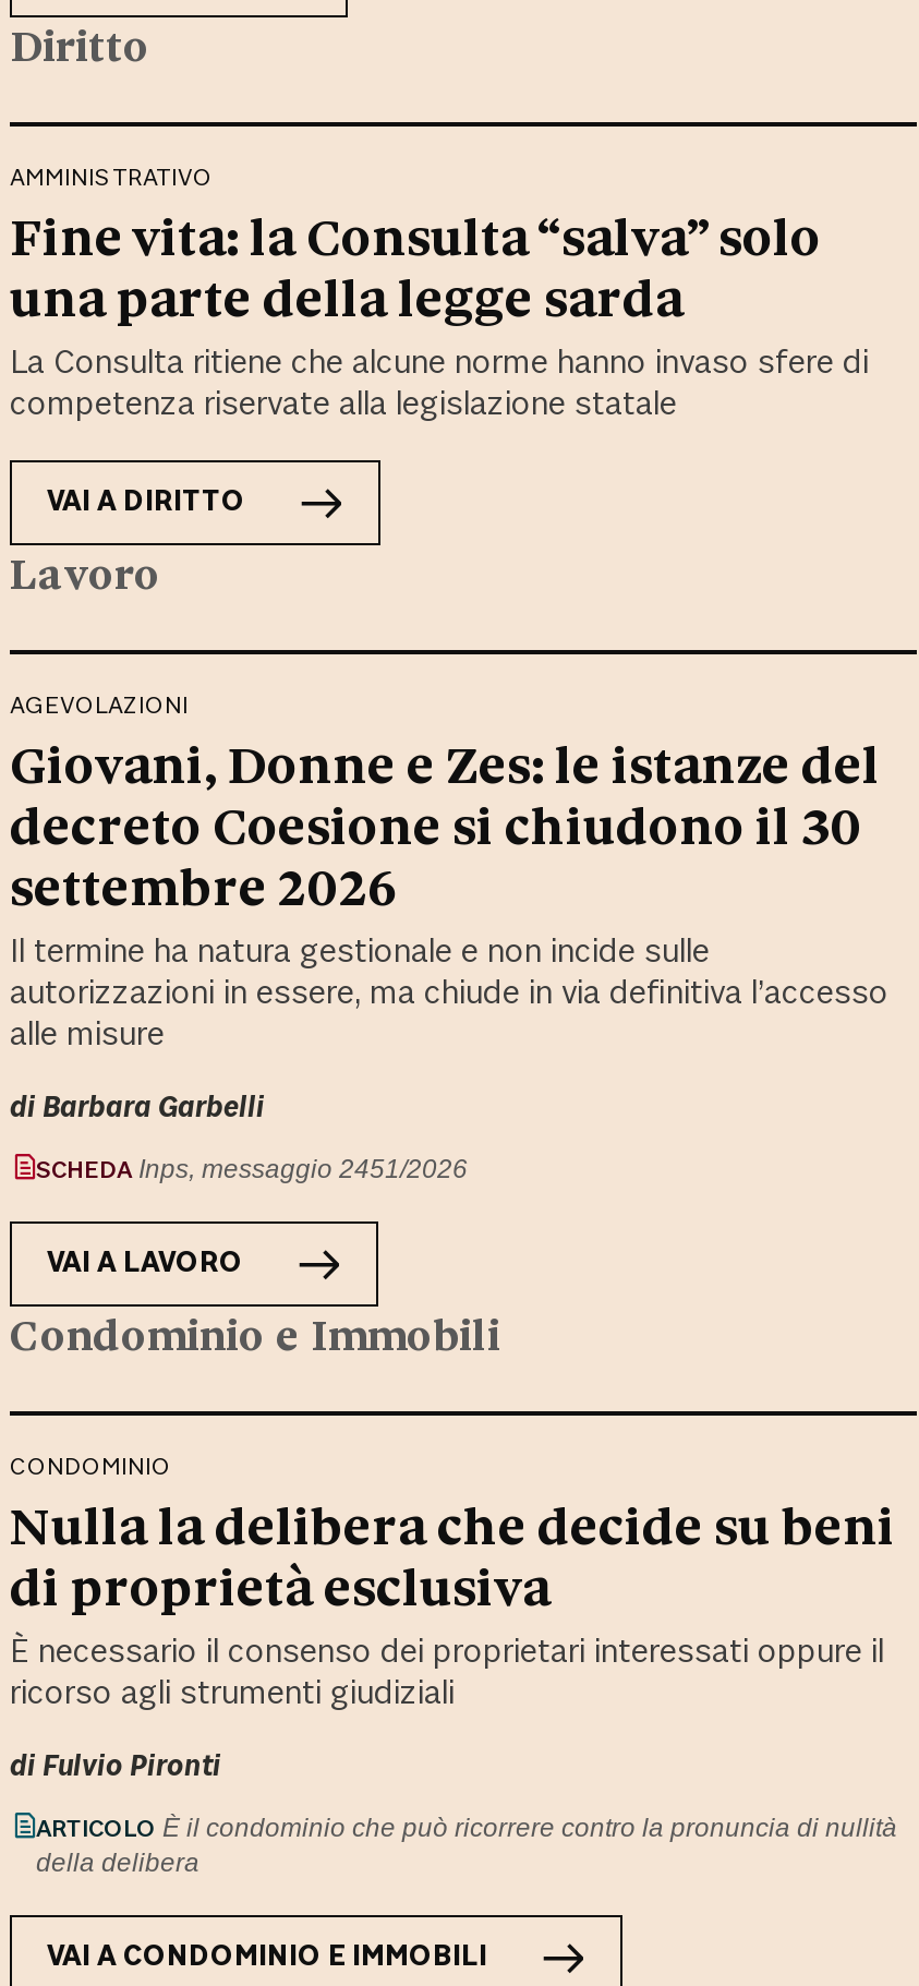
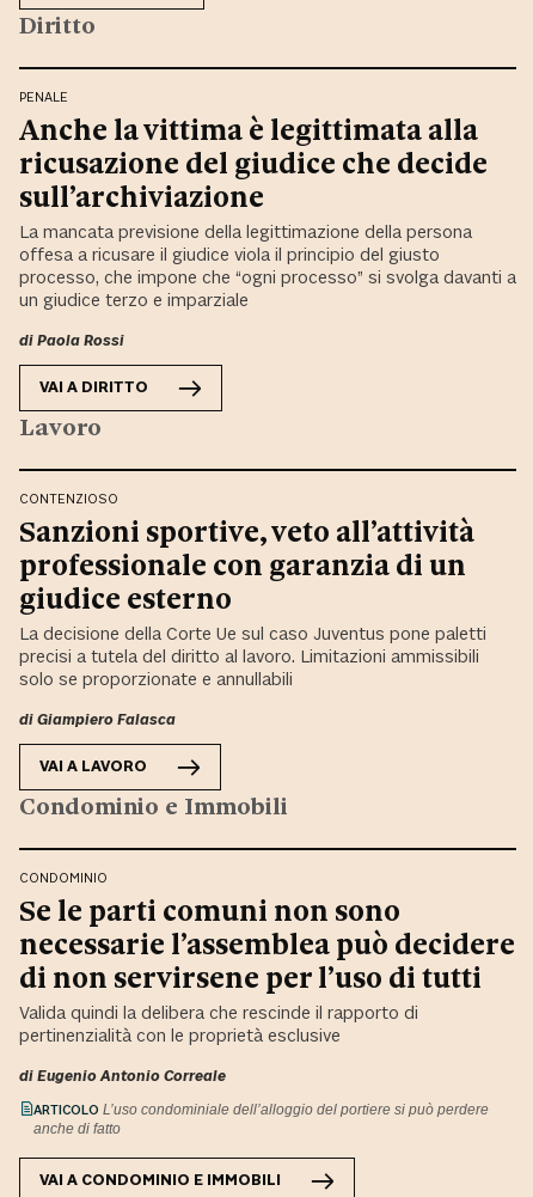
[10,161,869,426] AMMINISTRATIVO | Fine vita: la Consulta “salva” solo | una parte della legge sarda | La Consulta ritiene che alcune norme hanno invaso sfere di | competenza riservate alla legislazione statale -> [19,88,516,351] PENALE | Anche la vittima è legittimata alla | ricusazione del giudice che decide | sull’archiviazione | La mancata previsione della legittimazione della persona | offesa a ricusare il giudice viola il principio del giusto | processo, che impone che “ogni processo” si svolga davanti a | un giudice terzo e imparziale | di Paola Rossi
[10,689,888,1187] AGEVOLAZIONI | Giovani, Donne e Zes: le istanze del | decreto Coesione si chiudono il 30 | settembre 2026 | Il termine ha natura gestionale e non incide sulle | autorizzazioni in essere, ma chiude in via definitiva l’accesso | alle misure | di Barbara Garbelli | SCHEDA Inps, messaggio 2451/2026 -> [19,490,486,730] CONTENZIOSO | Sanzioni sportive, veto all’attività | professionale con garanzia di un | giudice esterno | La decisione della Corte Ue sul caso Juventus pone paletti | precisi a tutela del diritto al lavoro. Limitazioni ammissibili | solo se proporzionate e annullabili | di Giampiero Falasca
[10,1486,895,1715] Nulla la delibera che decide su beni | di proprietà esclusiva | È necessario il consenso dei proprietari interessati oppure il | ricorso agli strumenti giudiziali -> [19,889,515,1048] Se le parti comuni non sono | necessarie l’assemblea può decidere | di non servirsene per l’uso di tutti | Valida quindi la delibera che rescinde il rapporto di | pertinenzialità con le proprietà esclusive
[10,1750,221,1785] di Fulvio Pironti -> [19,1067,226,1086] di Eugenio Antonio Correale
[36,1813,897,1878] ARTICOLO È il condominio che può ricorrere contro la pronuncia di nullità | della delibera -> [33,1102,489,1137] ARTICOLO L’uso condominiale dell’alloggio del portiere si può perdere | anche di fatto

